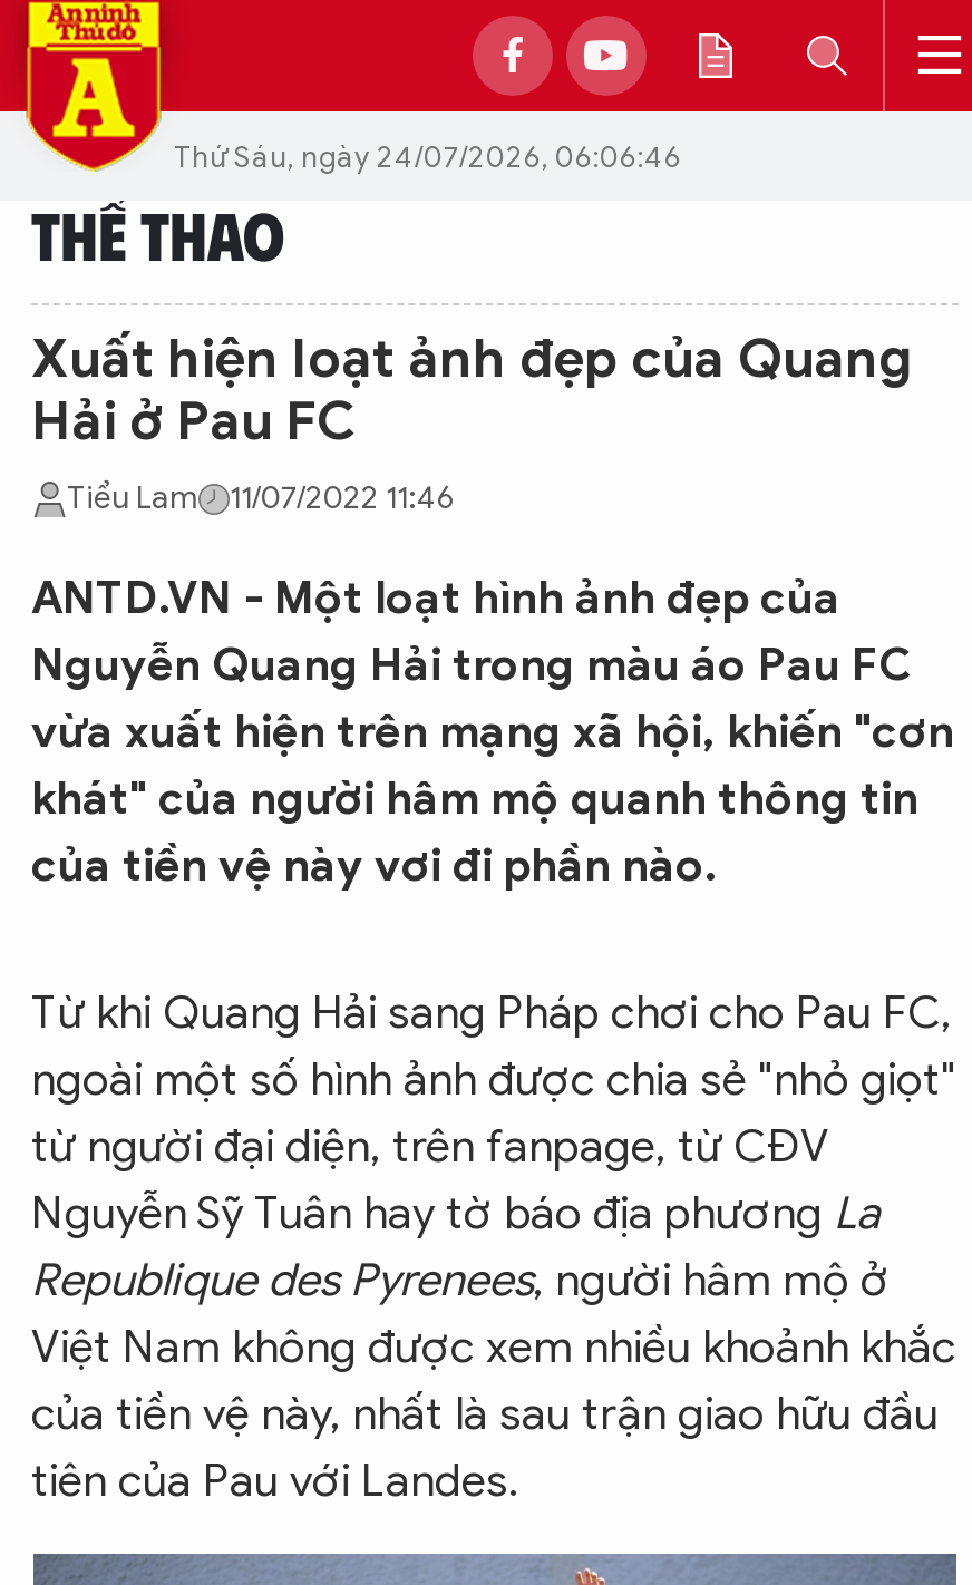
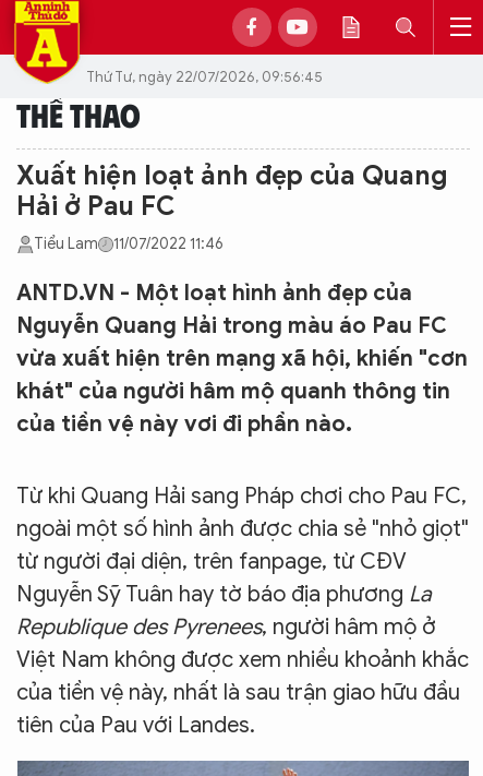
[174,137,682,175] Thứ Sáu, ngày 24/07/2026, 06:06:46 -> [86,67,323,86] Thứ Tư, ngày 22/07/2026, 09:56:45

